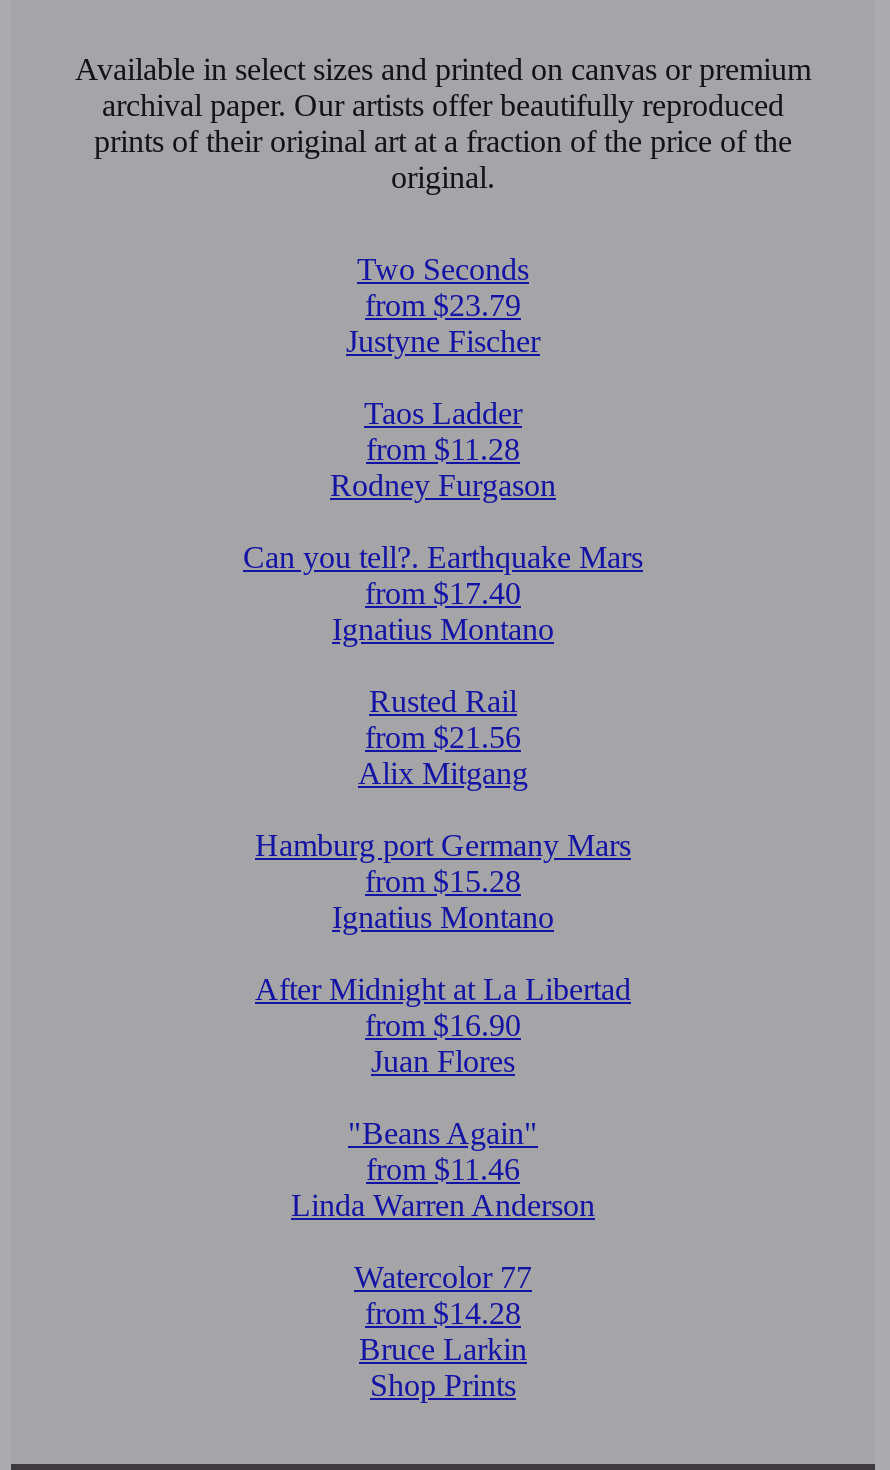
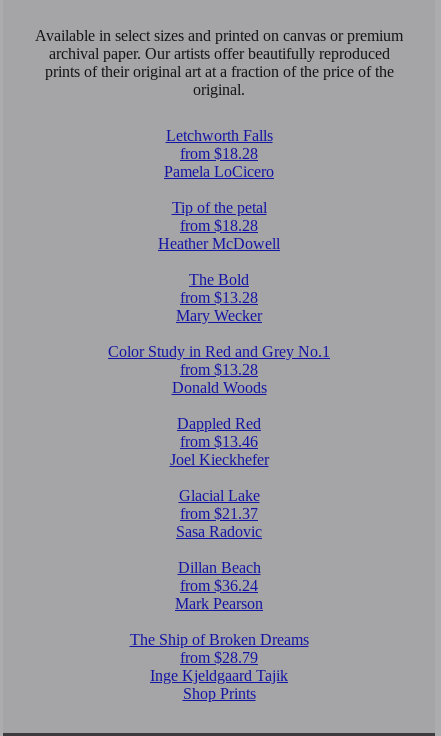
[346,251,540,357] Two Seconds | from $23.79 | Justyne Fischer -> [164,126,274,179] Letchworth Falls | from $18.28 | Pamela LoCicero
[330,395,556,501] Taos Ladder | from $11.28 | Rodney Furgason -> [158,198,280,251] Tip of the petal | from $18.28 | Heather McDowell
[243,539,643,645] Can you tell?. Earthquake Mars | from $17.40 | Ignatius Montano -> [176,270,262,323] The Bold | from $13.28 | Mary Wecker
[358,683,528,789] Rusted Rail | from $21.56 | Alix Mitgang -> [108,342,330,395] Color Study in Red and Grey No.1 | from $13.28 | Donald Woods
[255,827,631,933] Hamburg port Germany Mars | from $15.28 | Ignatius Montano -> [169,414,268,467] Dappled Red | from $13.46 | Joel Kieckhefer
[255,971,631,1077] After Midnight at La Libertad | from $16.90 | Juan Flores -> [176,486,262,539] Glacial Lake | from $21.37 | Sasa Radovic
[291,1115,595,1221] "Beans Again" | from $11.46 | Linda Warren Anderson -> [175,558,263,611] Dillan Beach | from $36.24 | Mark Pearson
[354,1259,532,1365] Watercolor 77 | from $14.28 | Bruce Larkin -> [129,630,308,683] The Ship of Broken Dreams | from $28.79 | Inge Kjeldgaard Tajik

